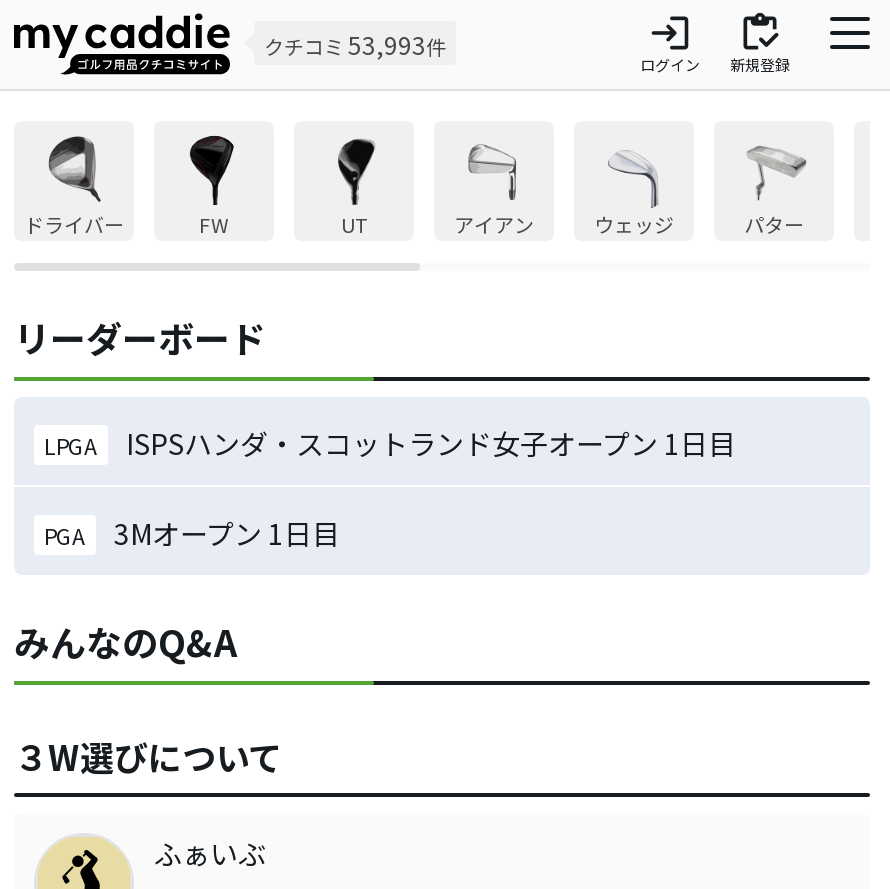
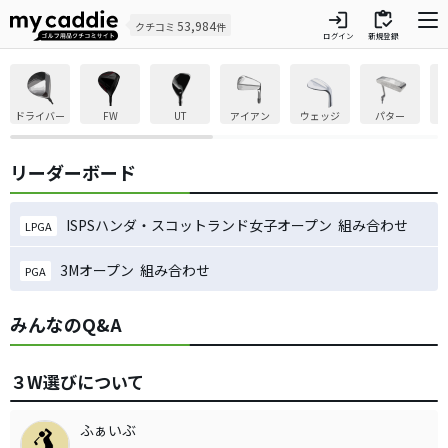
[264,27,446,61] クチコミ53,993件 -> [135,17,226,34] クチコミ53,984件
[126,423,736,463] ISPSハンダ・スコットランド女子オープン 1日目 -> [66,215,408,235] ISPSハンダ・スコットランド女子オープン 組み合わせ
[114,513,340,553] 3Mオープン 1日目 -> [60,260,210,280] 3Mオープン 組み合わせ

